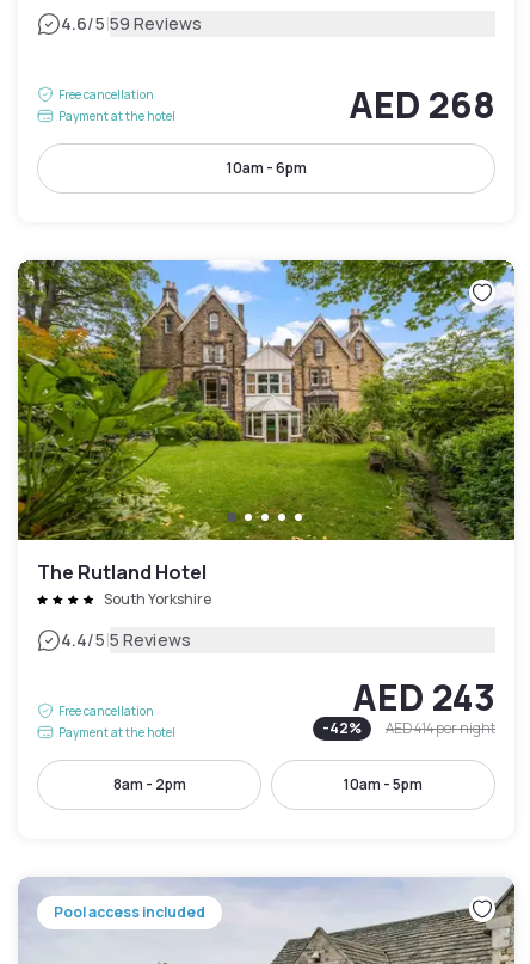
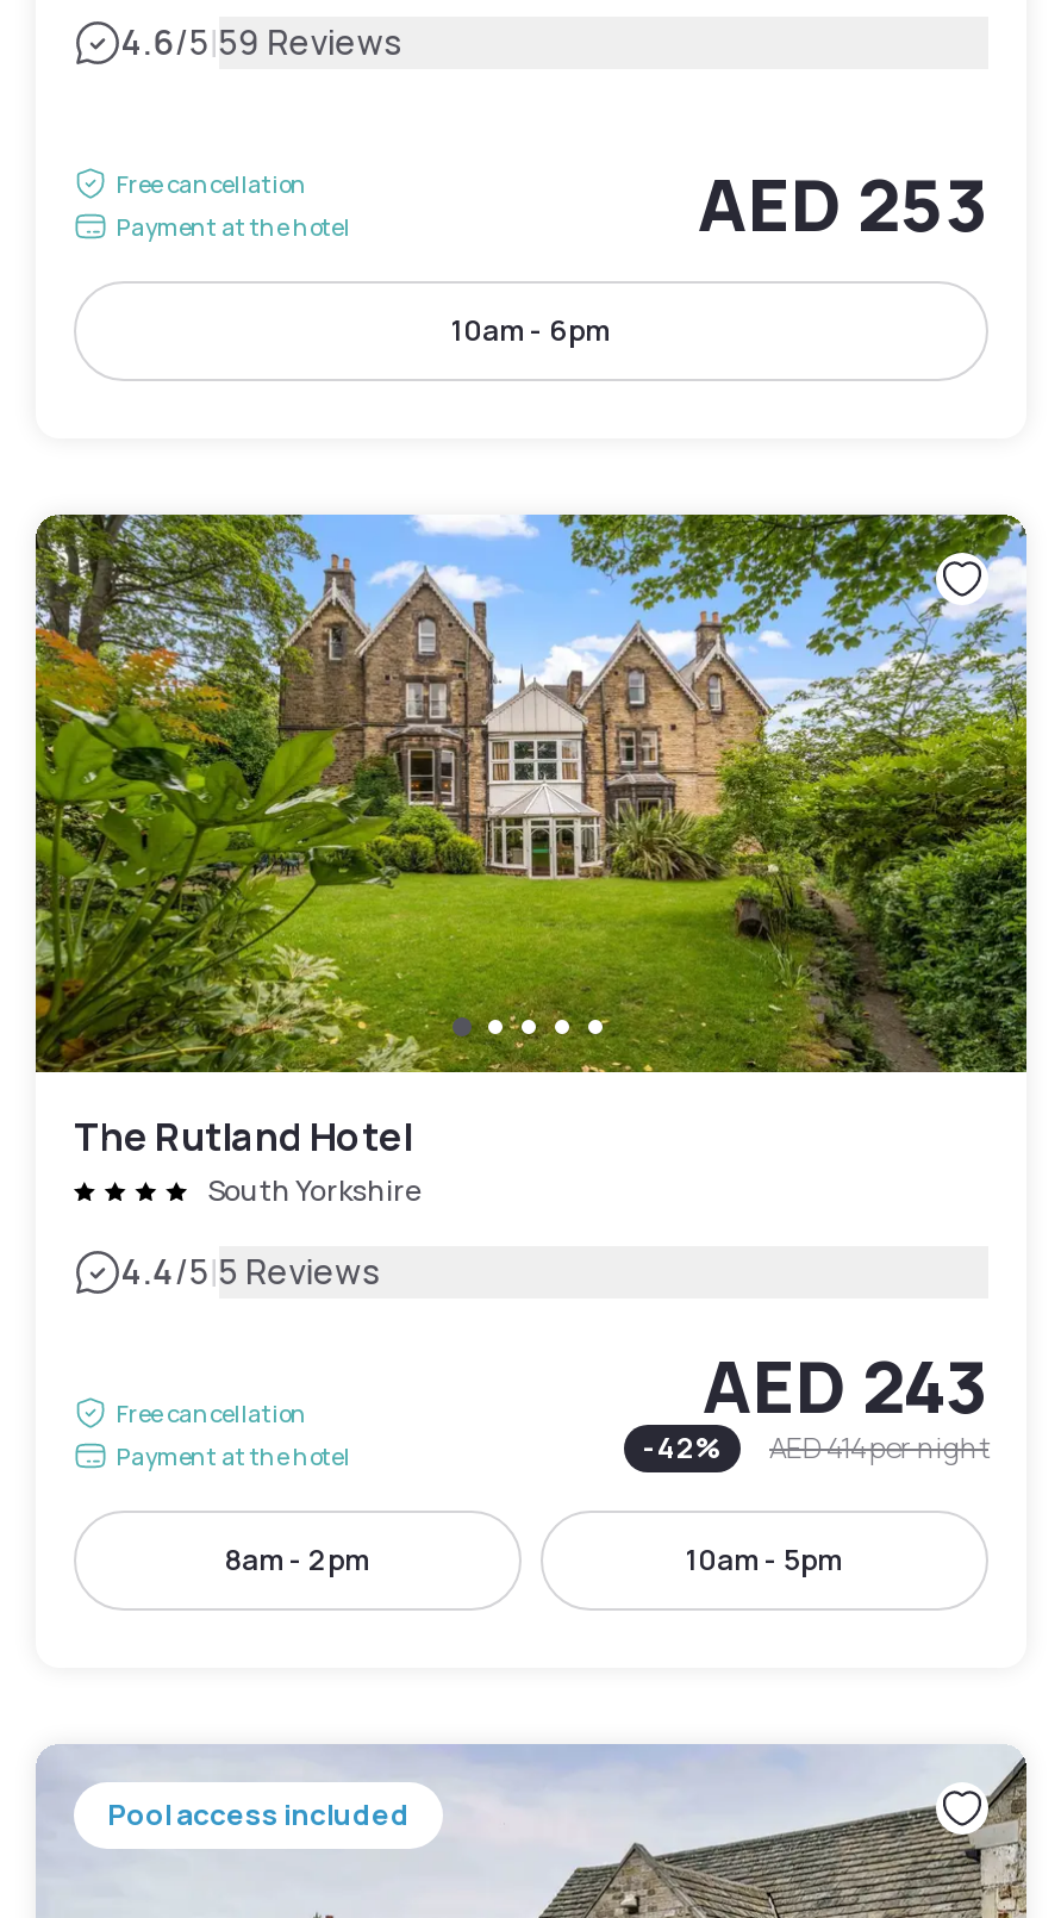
[349,81,495,129] AED 268 -> [698,156,988,254] AED 253

